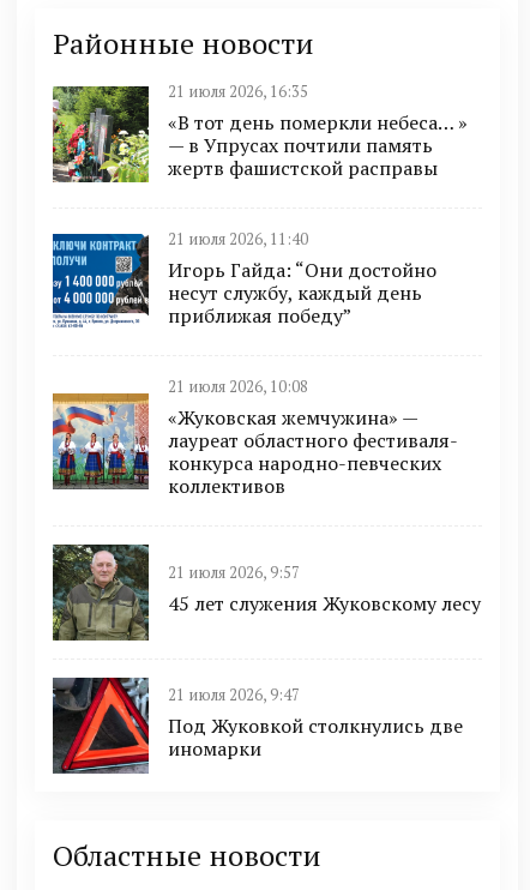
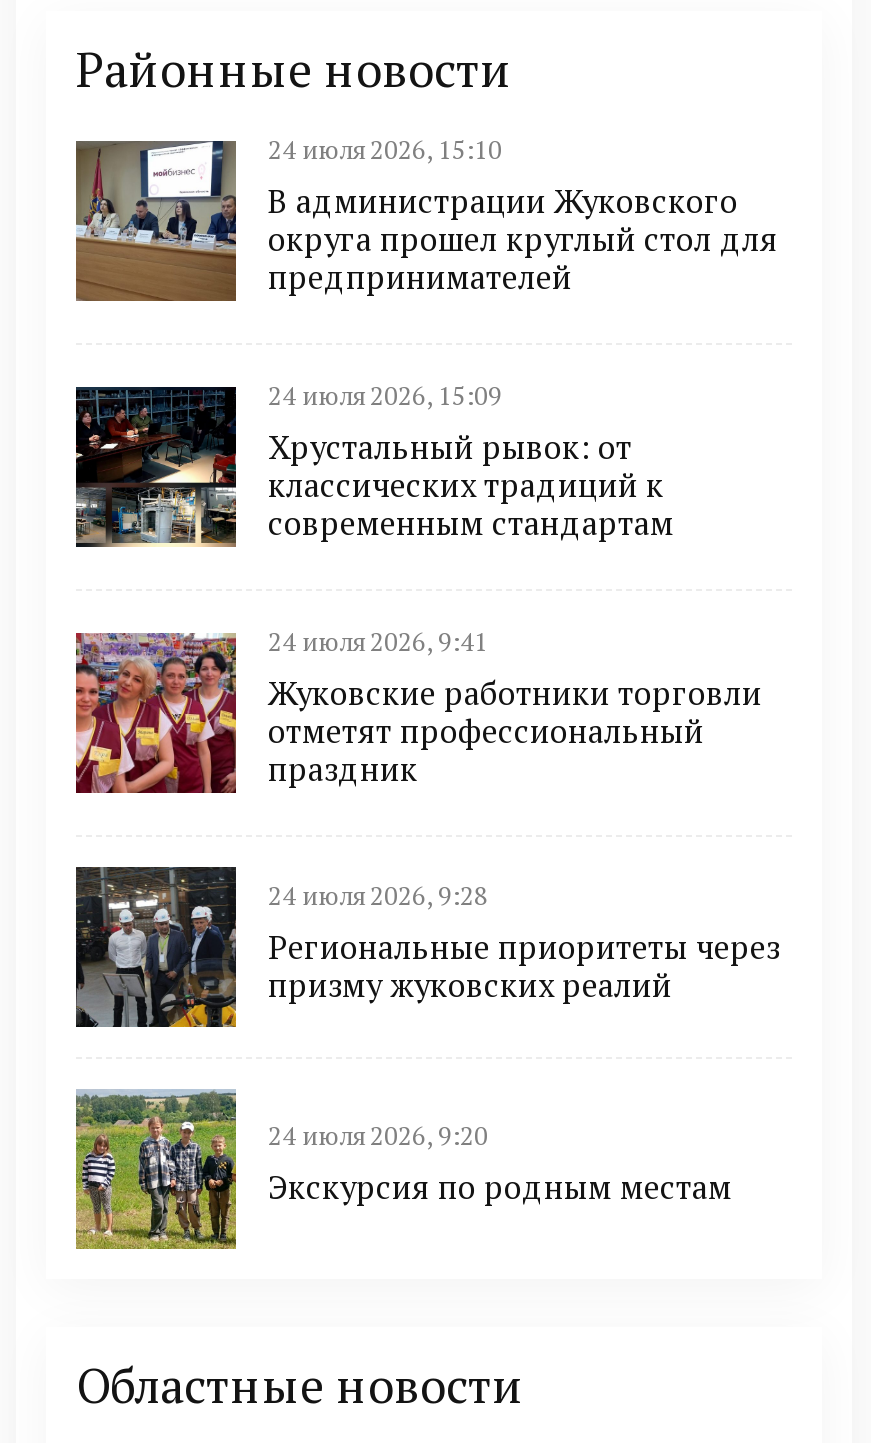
[53,82,468,184] [image] | 21 июля 2026, 16:35 | «В тот день померкли небеса… » | — в Упрусах почтили память | жертв фашистской расправы -> [76,133,778,303] [image] | 24 июля 2026, 15:10 | В администрации Жуковского | округа прошел круглый стол для | предпринимателей
[52,229,436,330] [image] | 21 июля 2026, 11:40 | Игорь Гайда: “Они достойно | несут службу, каждый день | приближая победу” -> [74,379,674,549] [image] | 24 июля 2026, 15:09 | Хрустальный рывок: от | классических традиций к | современным стандартам
[52,377,458,499] [image] | 21 июля 2026, 10:08 | «Жуковская жемчужина» — | лауреат областного фестиваля- | конкурса народно-певческих | коллективов -> [74,625,762,795] [image] | 24 июля 2026, 9:41 | Жуковские работники торговли | отметят профессиональный | праздник
[53,543,481,642] [image] | 21 июля 2026, 9:57 | 45 лет служения Жуковскому лесу -> [78,865,780,1029] [image] | 24 июля 2026, 9:28 | Региональные приоритеты через | призму жуковских реалий
[52,676,463,775] [image] | 21 июля 2026, 9:47 | Под Жуковкой столкнулись две | иномарки -> [74,1089,732,1251] [image] | 24 июля 2026, 9:20 | Экскурсия по родным местам

